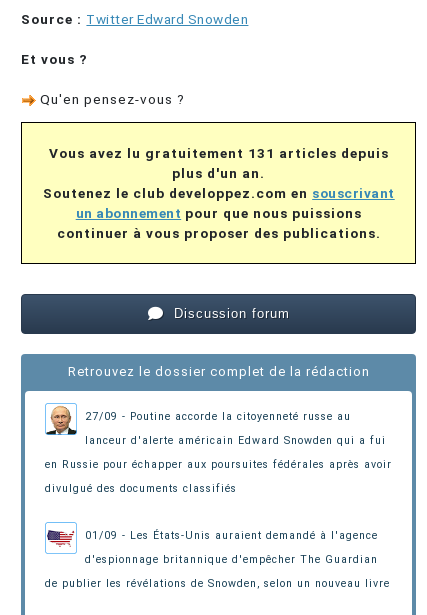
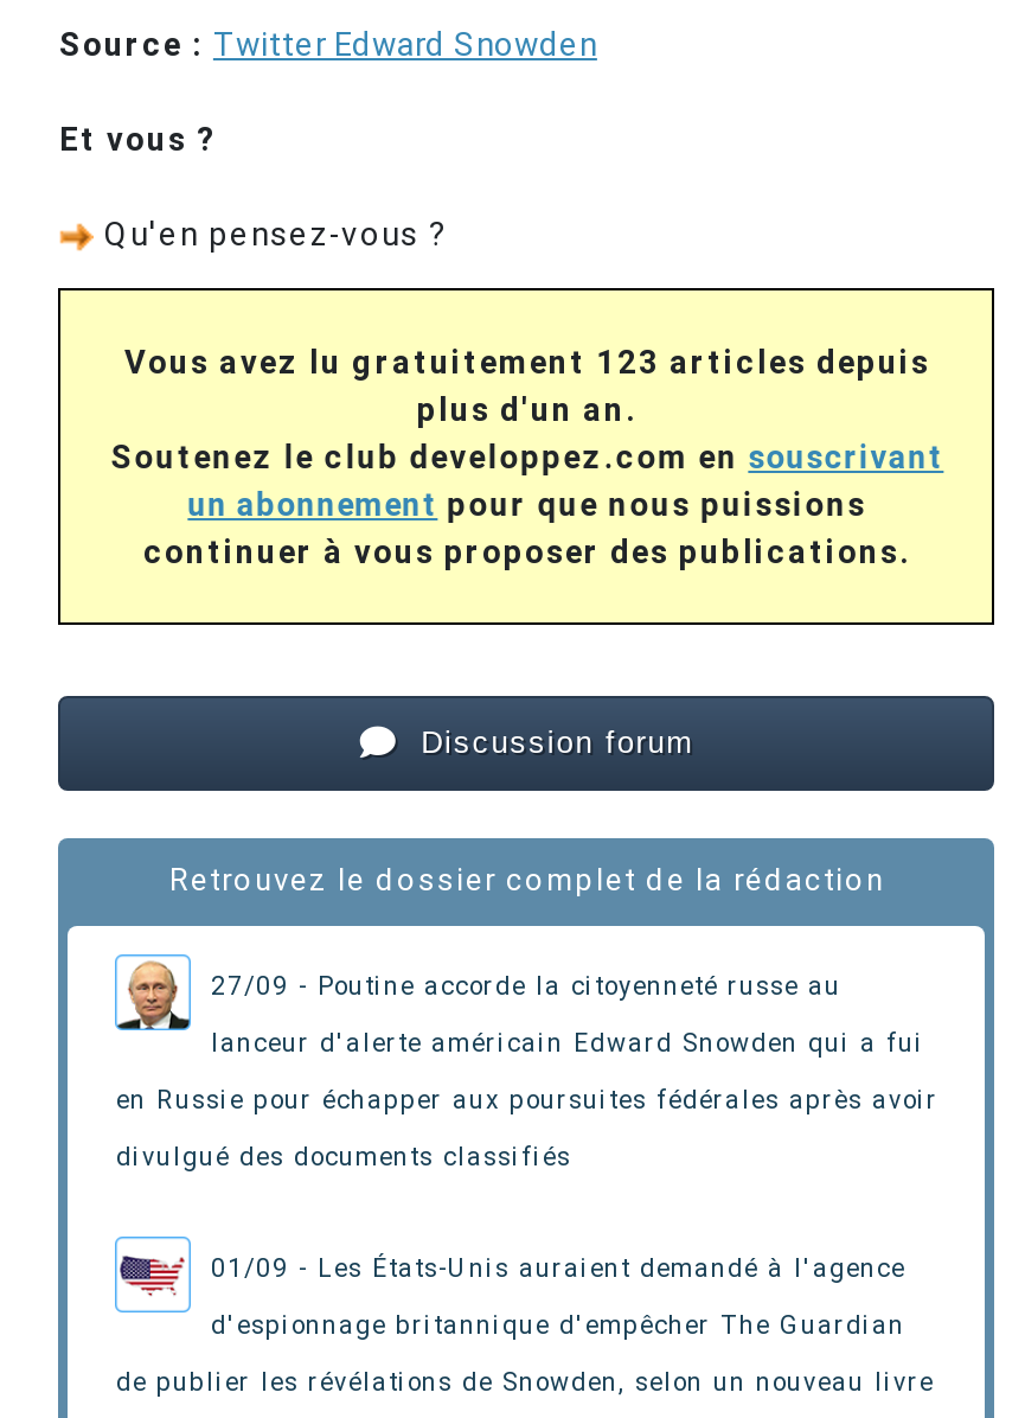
[49,145,389,161] Vous avez lu gratuitement 131 articles depuis -> [124,343,930,381] Vous avez lu gratuitement 123 articles depuis

